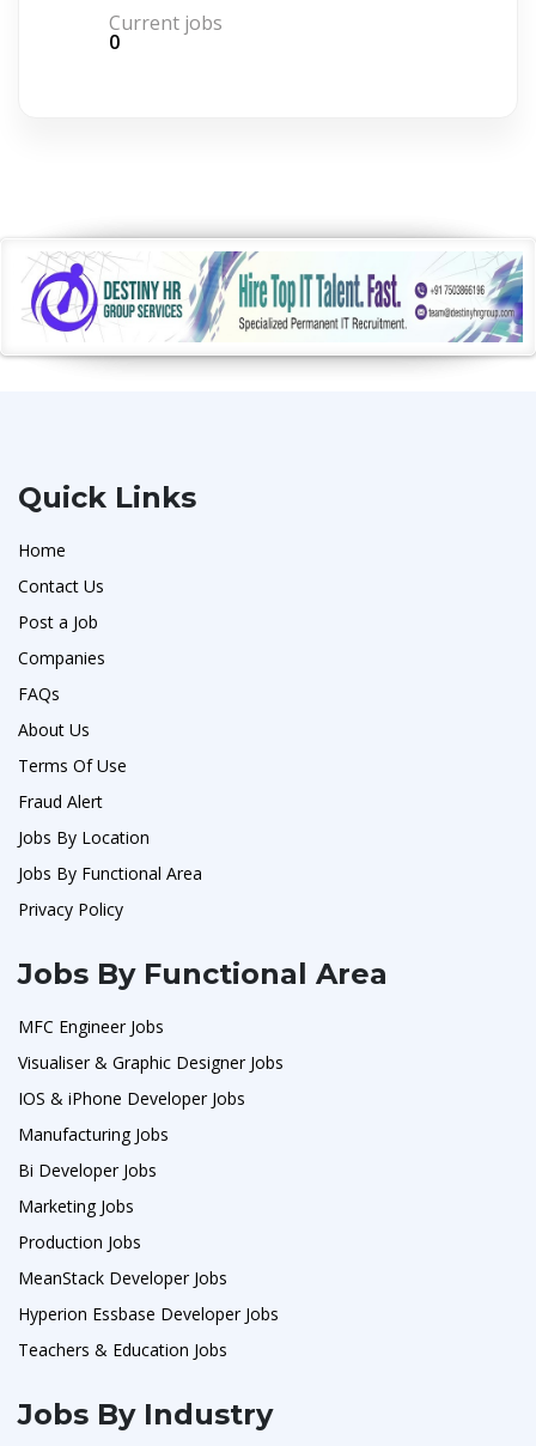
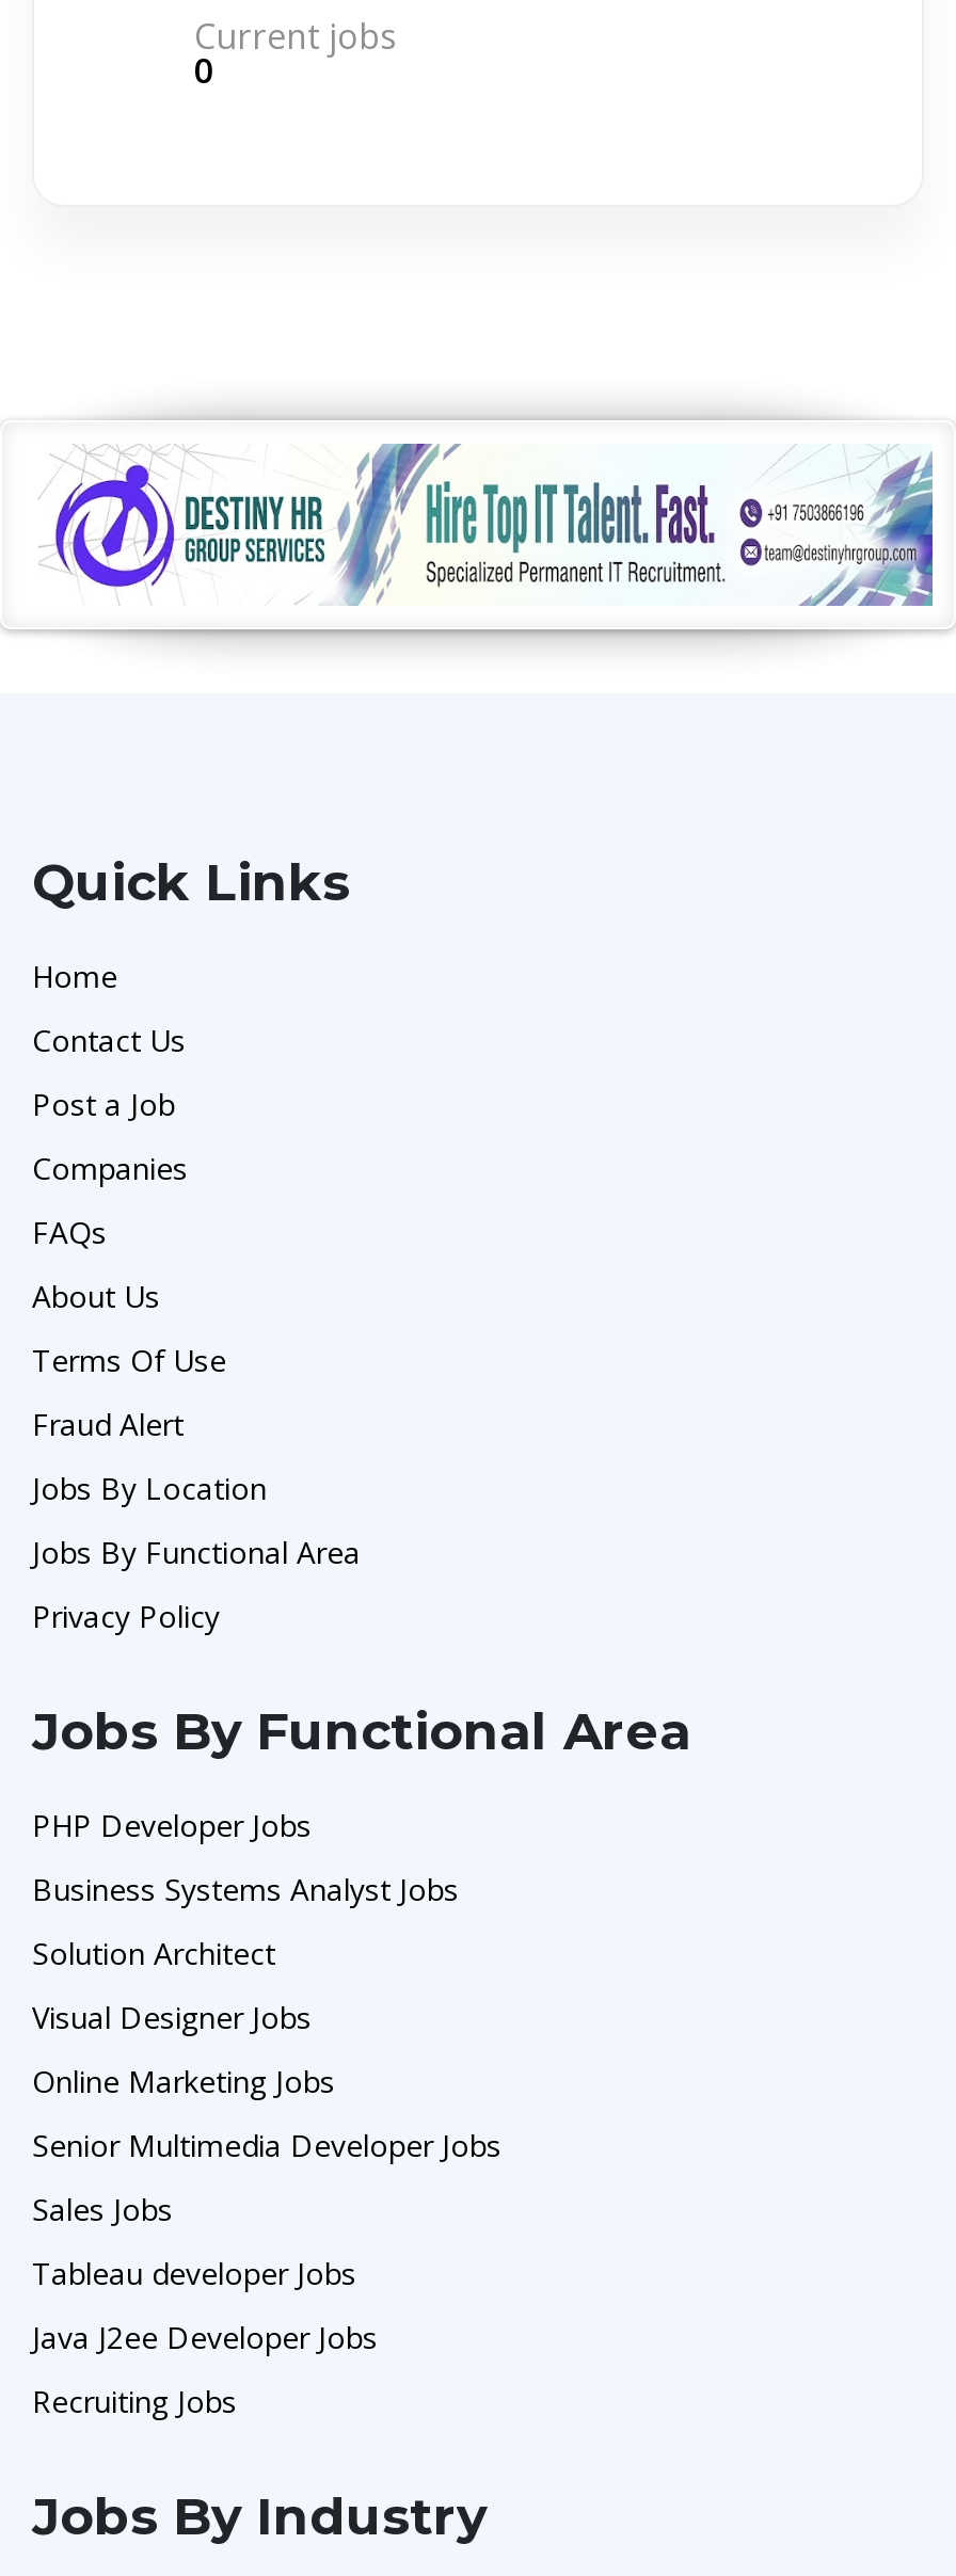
[18,1015,164,1038] MFC Engineer Jobs -> [32,1805,312,1846] PHP Developer Jobs
[18,1051,284,1074] Visualiser & Graphic Designer Jobs -> [32,1869,459,1910] Business Systems Analyst Jobs
[18,1087,245,1110] IOS & iPhone Developer Jobs -> [32,1933,275,1974] Solution Architect
[18,1123,169,1146] Manufacturing Jobs -> [32,1997,312,2038] Visual Designer Jobs
[18,1159,157,1182] Bi Developer Jobs -> [32,2061,335,2102] Online Marketing Jobs
[18,1195,134,1217] Marketing Jobs -> [32,2125,501,2166] Senior Multimedia Developer Jobs
[18,1231,141,1253] Production Jobs -> [32,2189,173,2230] Sales Jobs
[18,1267,227,1289] MeanStack Developer Jobs -> [32,2253,356,2294] Tableau developer Jobs
[18,1302,279,1325] Hyperion Essbase Developer Jobs -> [32,2317,378,2358] Java J2ee Developer Jobs
[18,1338,227,1361] Teachers & Education Jobs -> [32,2381,237,2422] Recruiting Jobs

